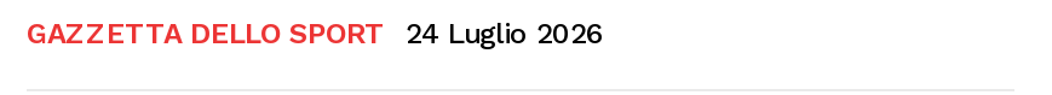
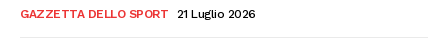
[27,16,604,50] GAZZETTA DELLO SPORT 24 Luglio 2026 -> [20,7,255,21] GAZZETTA DELLO SPORT 21 Luglio 2026

